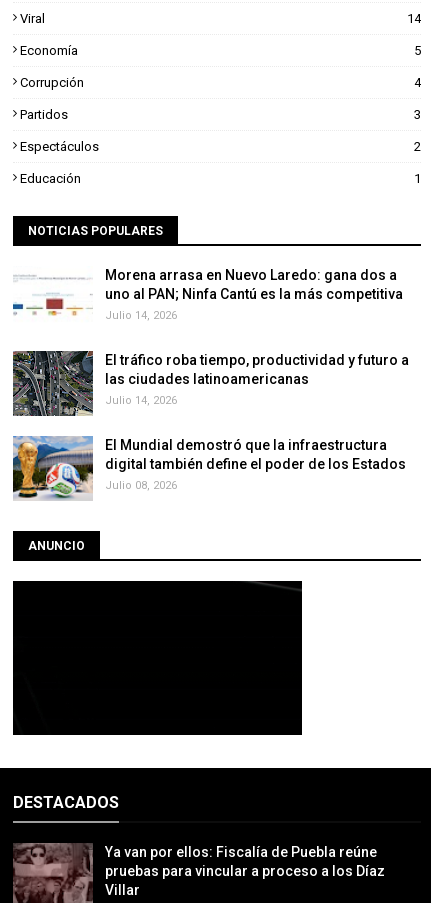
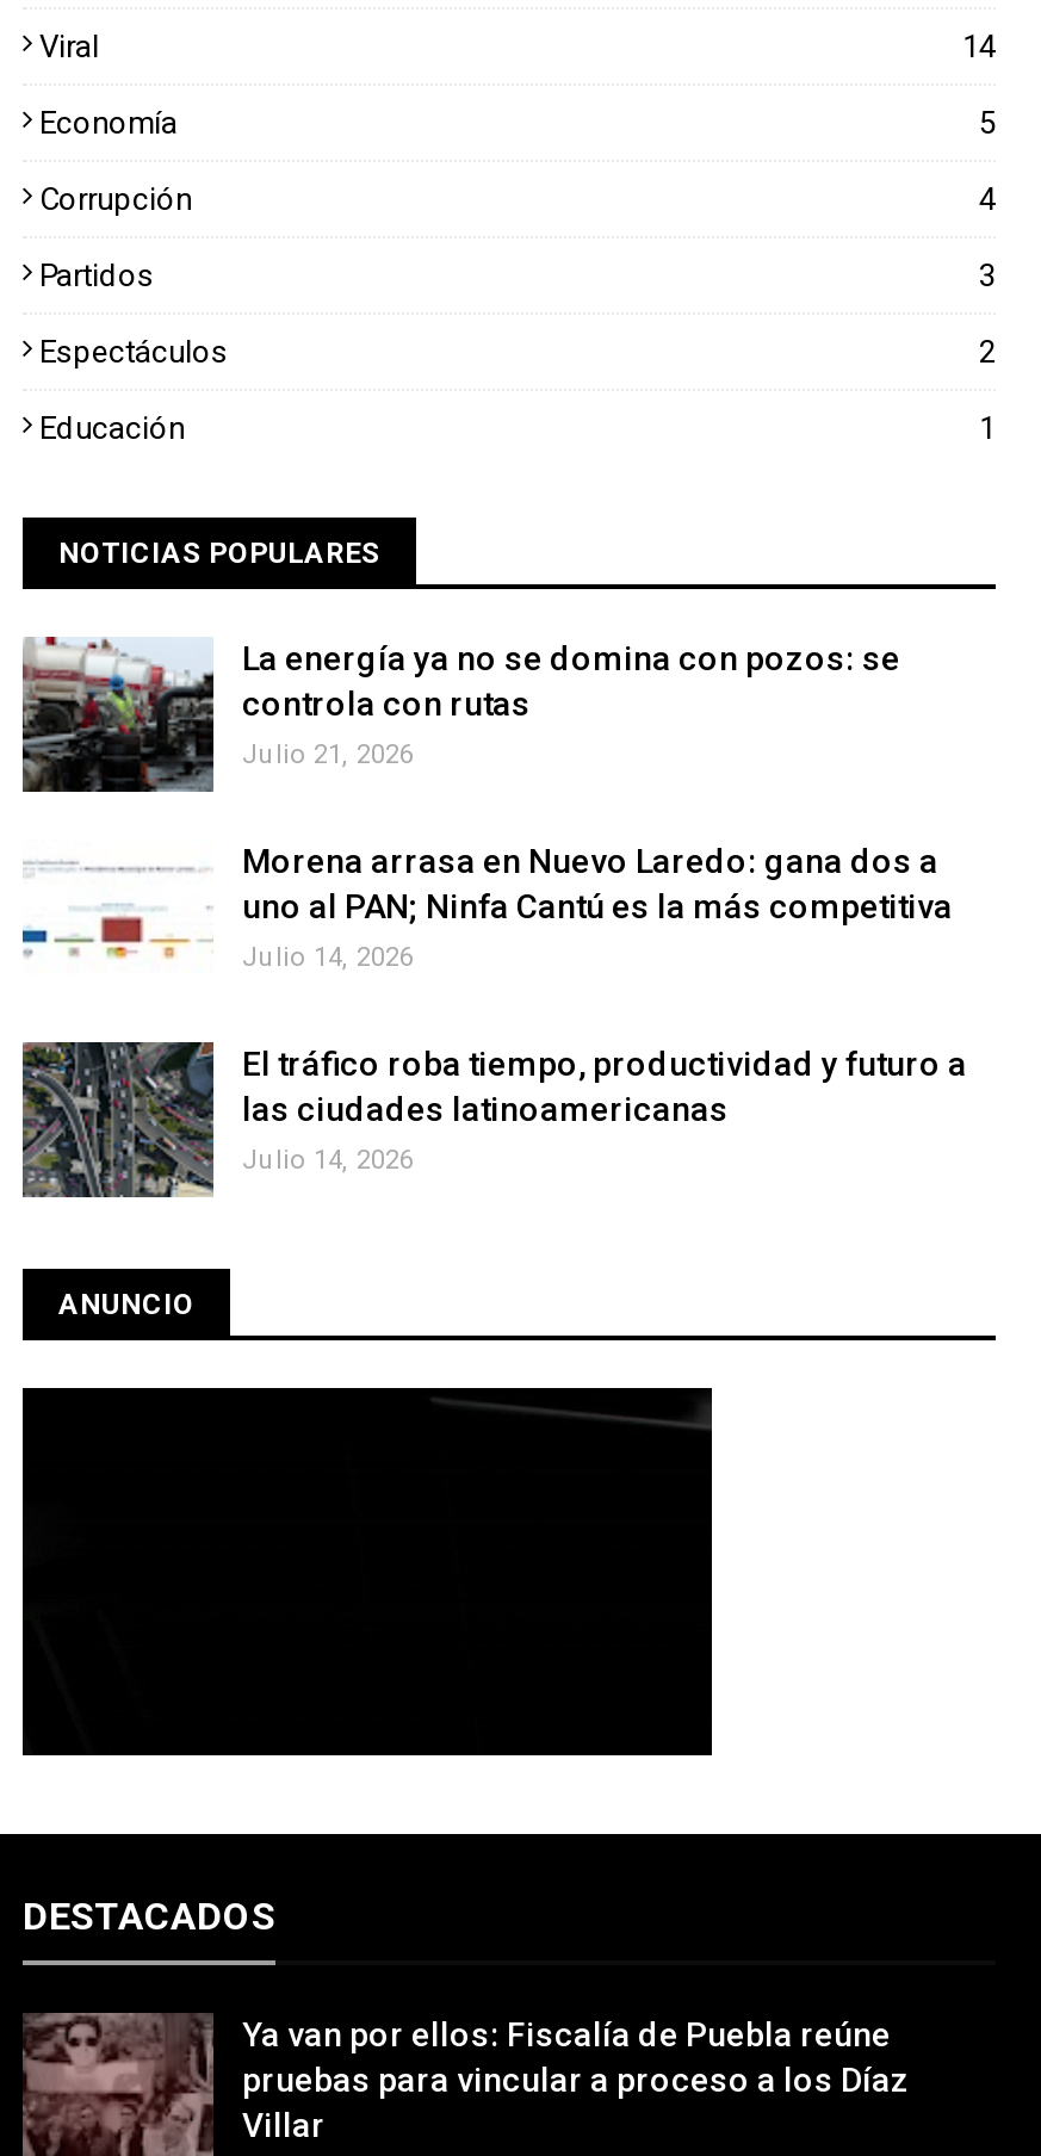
none -> [20,634,900,794] [image] | La energía ya no se domina con pozos: se | controla con rutas | Julio 21, 2026
moved [13,267,409,407] -> [23,843,967,1177]: [image] | Morena arrasa en Nuevo Laredo: gana dos a | uno al PAN; Ninfa Cantú es la más competitiva | Julio 14, 2026 | El tráfico roba tiempo, productividad y futuro a | las ciudades latinoamericanas | Julio 14, 2026
[12,435,406,501] [image] | El Mundial demostró que la infraestructura | digital también define el poder de los Estados | Julio 08, 2026 -> none

